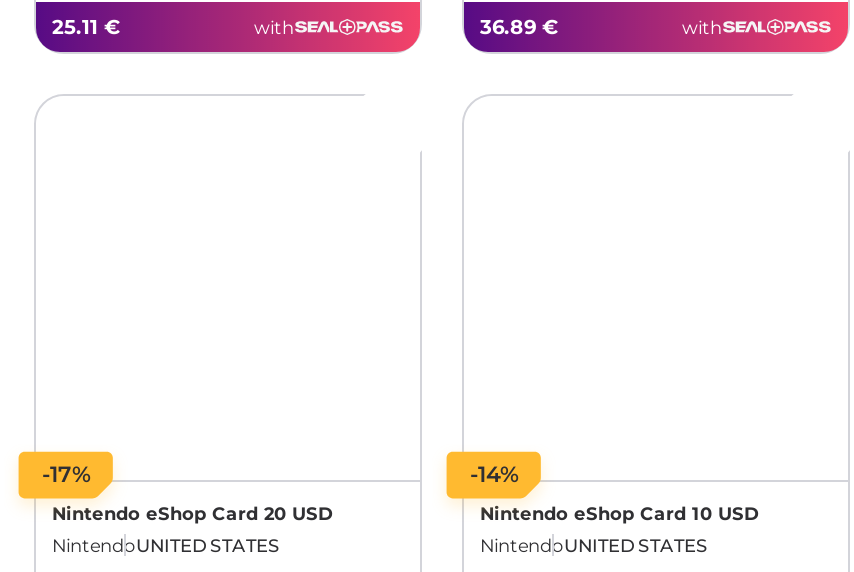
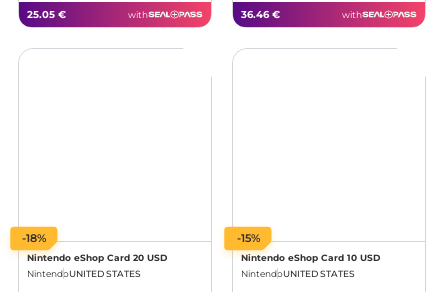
[52,14,120,40] 25.11 € -> [27,8,66,21] 25.05 €
[480,14,558,40] 36.89 € -> [241,8,280,21] 36.46 €
[42,460,90,488] -17% -> [22,231,46,245] -18%
[470,460,518,488] -14% -> [236,231,259,245] -15%

